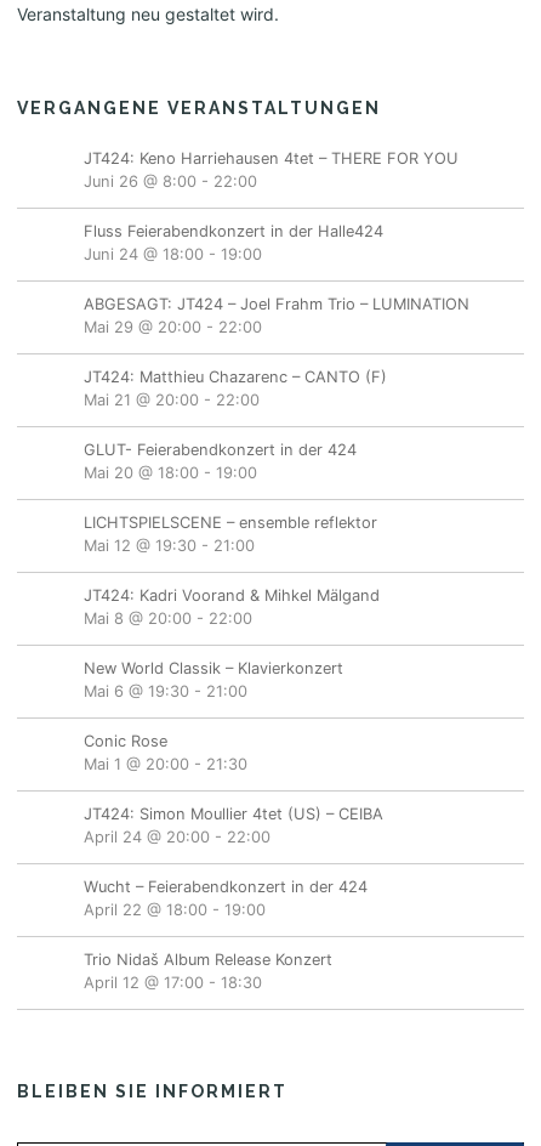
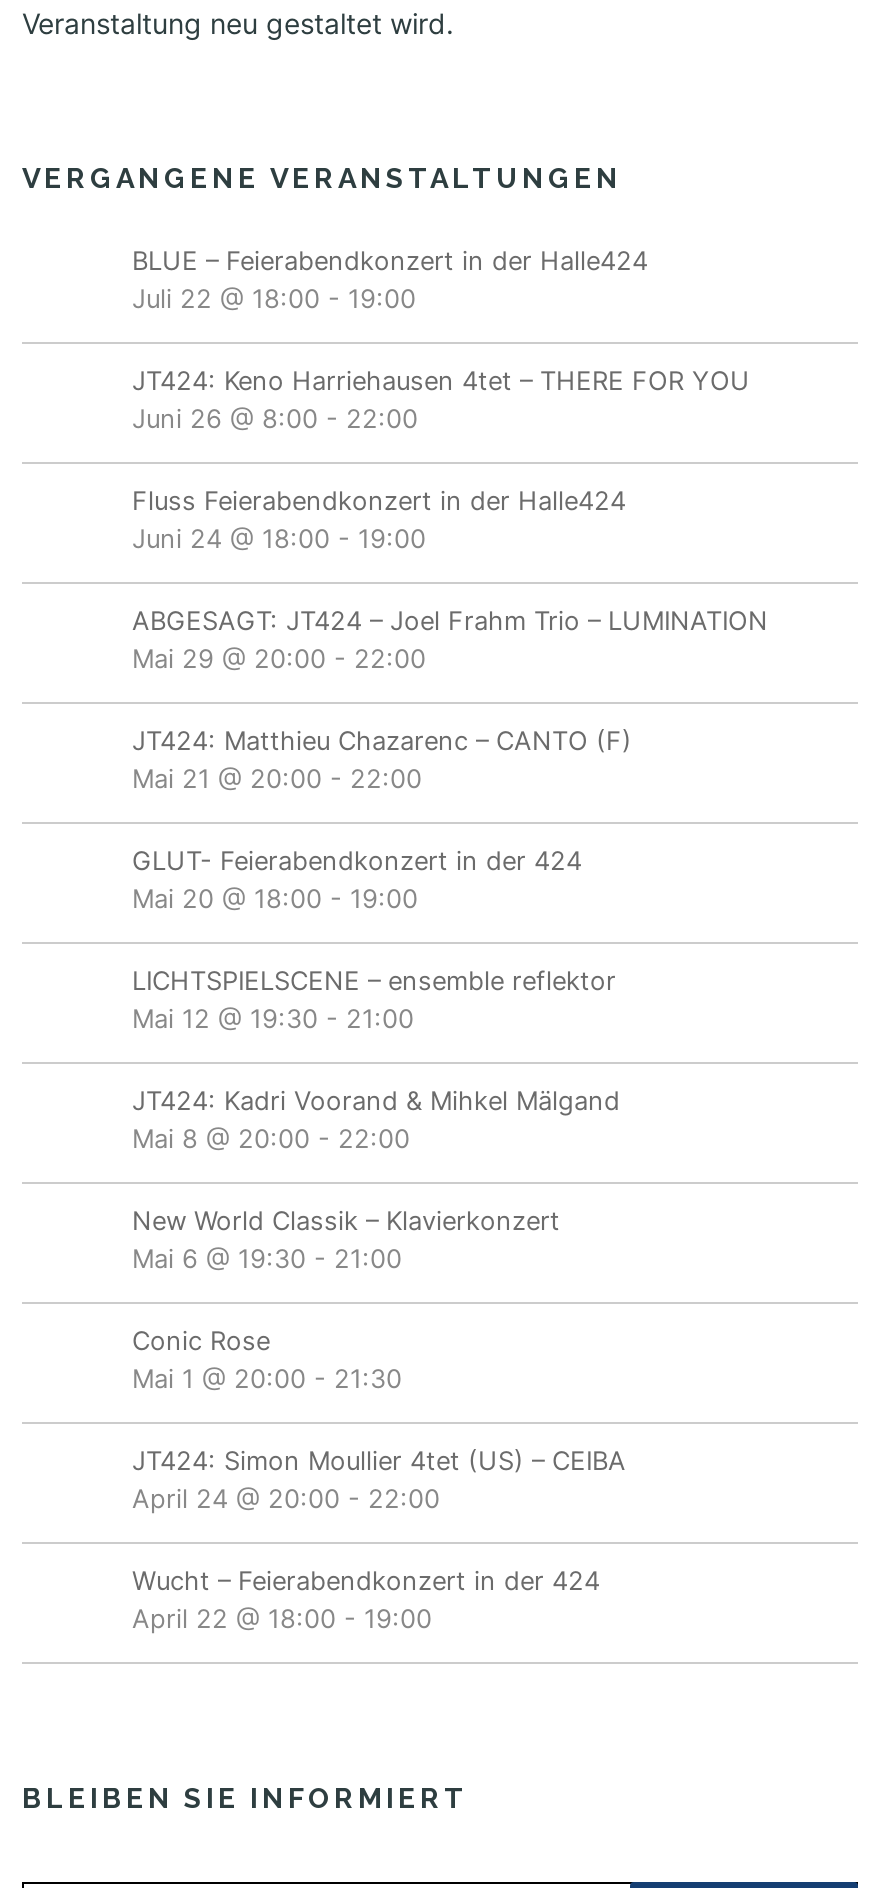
none -> [132,246,648,314] BLUE – Feierabendkonzert in der Halle424 | Juli 22 @ 18:00 - 19:00
moved [84,149,469,919] -> [132,366,768,1634]: JT424: Keno Harriehausen 4tet – THERE FOR YOU | Juni 26 @ 8:00 - 22:00 | Fluss Feierabendkonzert in der Halle424 | ... | Wucht – Feierabendkonzert in der 424 | April 22 @ 18:00 - 19:00
[84,951,332,992] Trio Nidaš Album Release Konzert | April 12 @ 17:00 - 18:30 -> none

